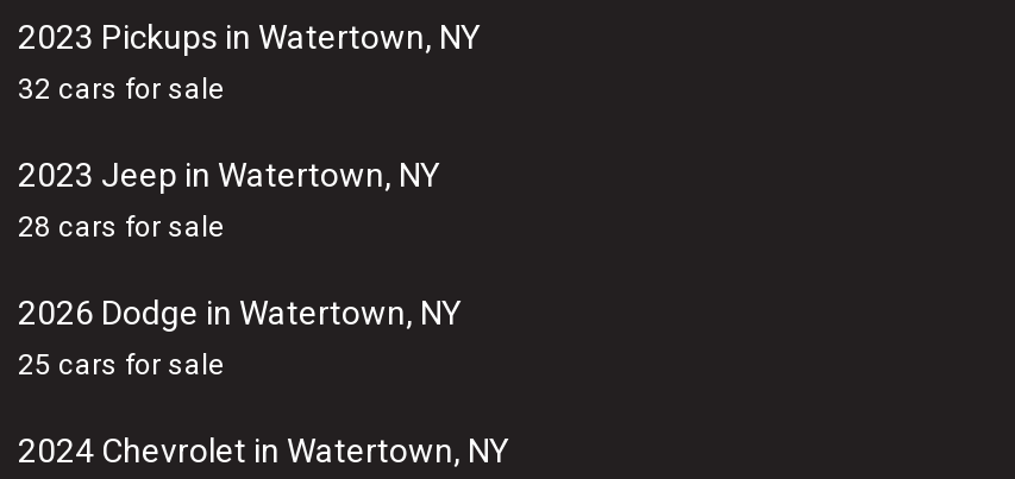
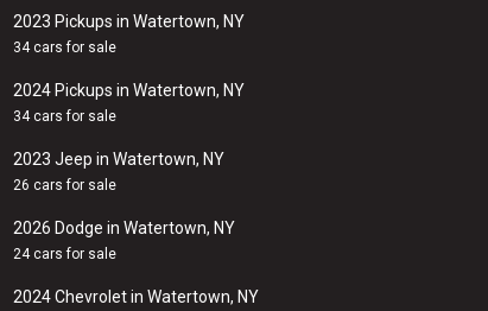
[18,73,225,106] 32 cars for sale -> [13,39,245,125] 34 cars for sale | 2024 Pickups in Watertown, NY | 34 cars for sale
[18,210,225,244] 28 cars for sale -> [13,177,116,193] 26 cars for sale
[18,348,225,382] 25 cars for sale -> [13,246,116,262] 24 cars for sale

